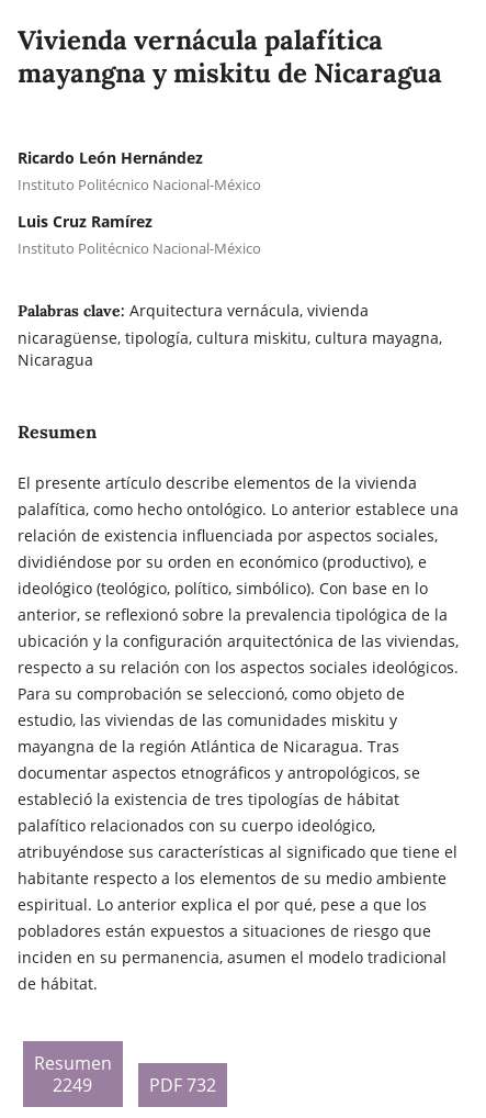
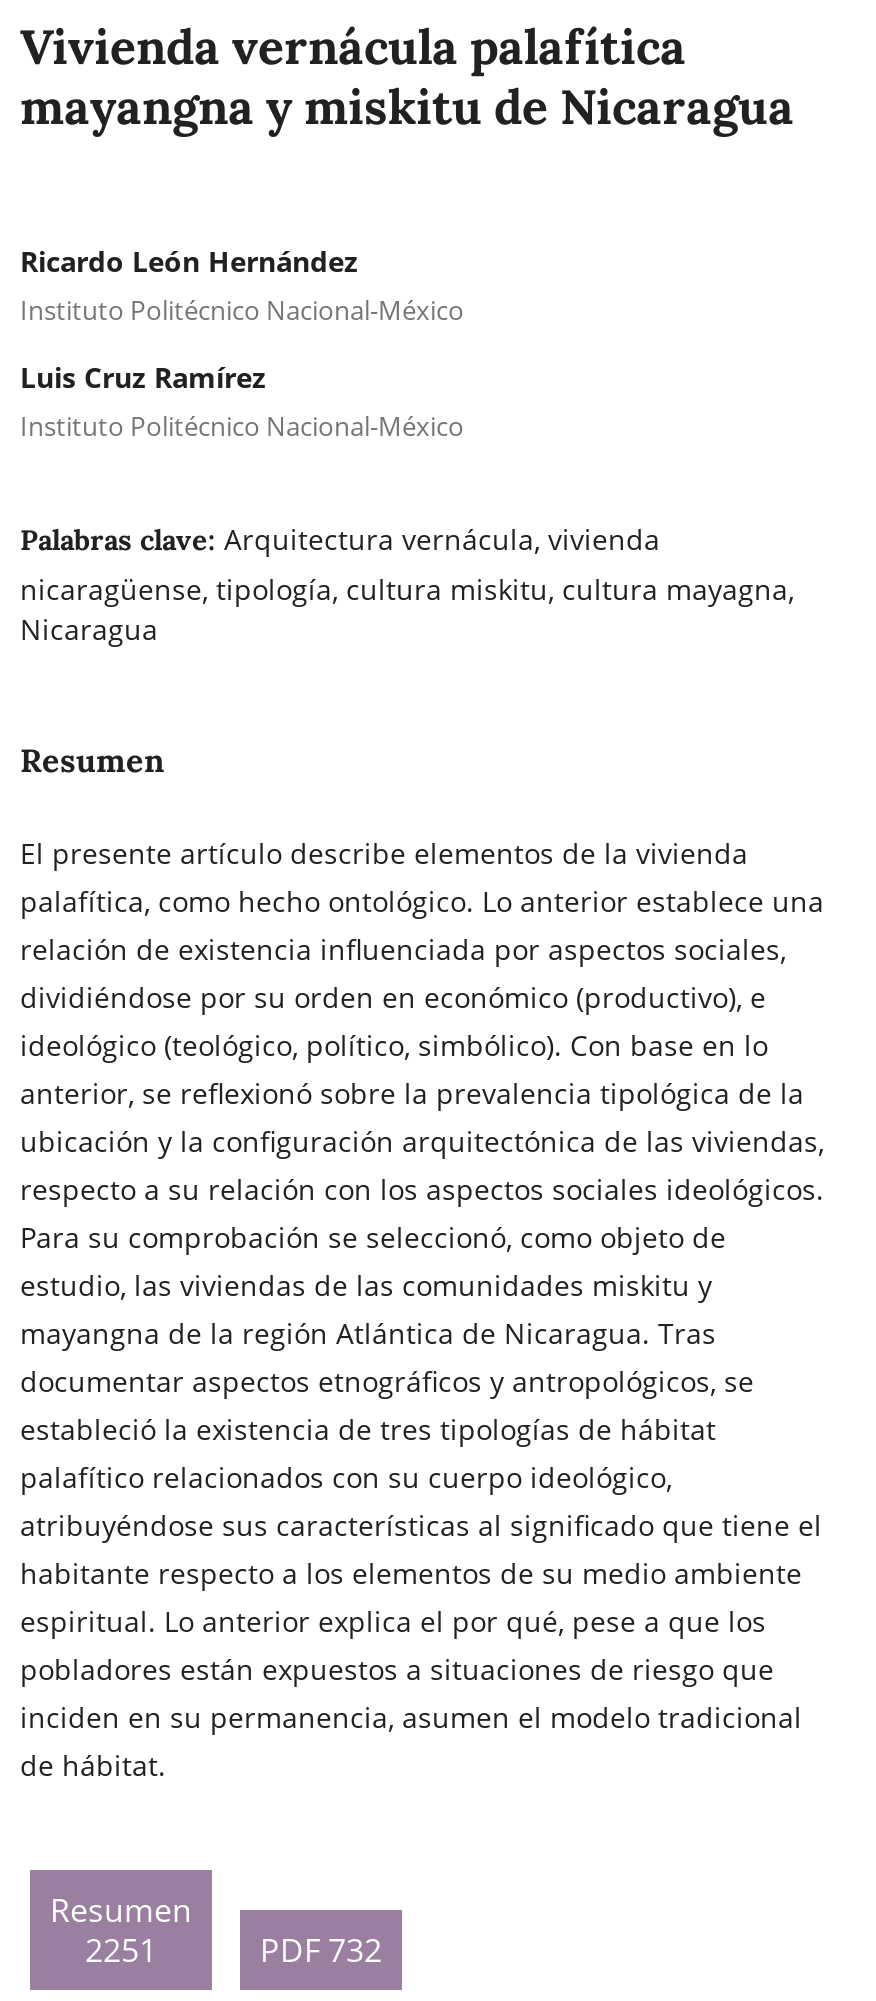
[53,1073,93,1097] 2249 -> [85,1928,157,1972] 2251

